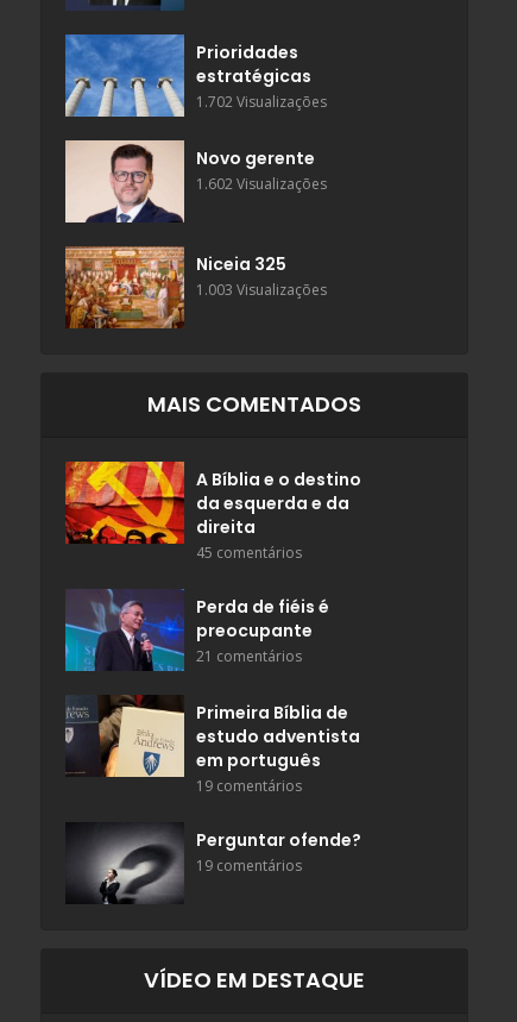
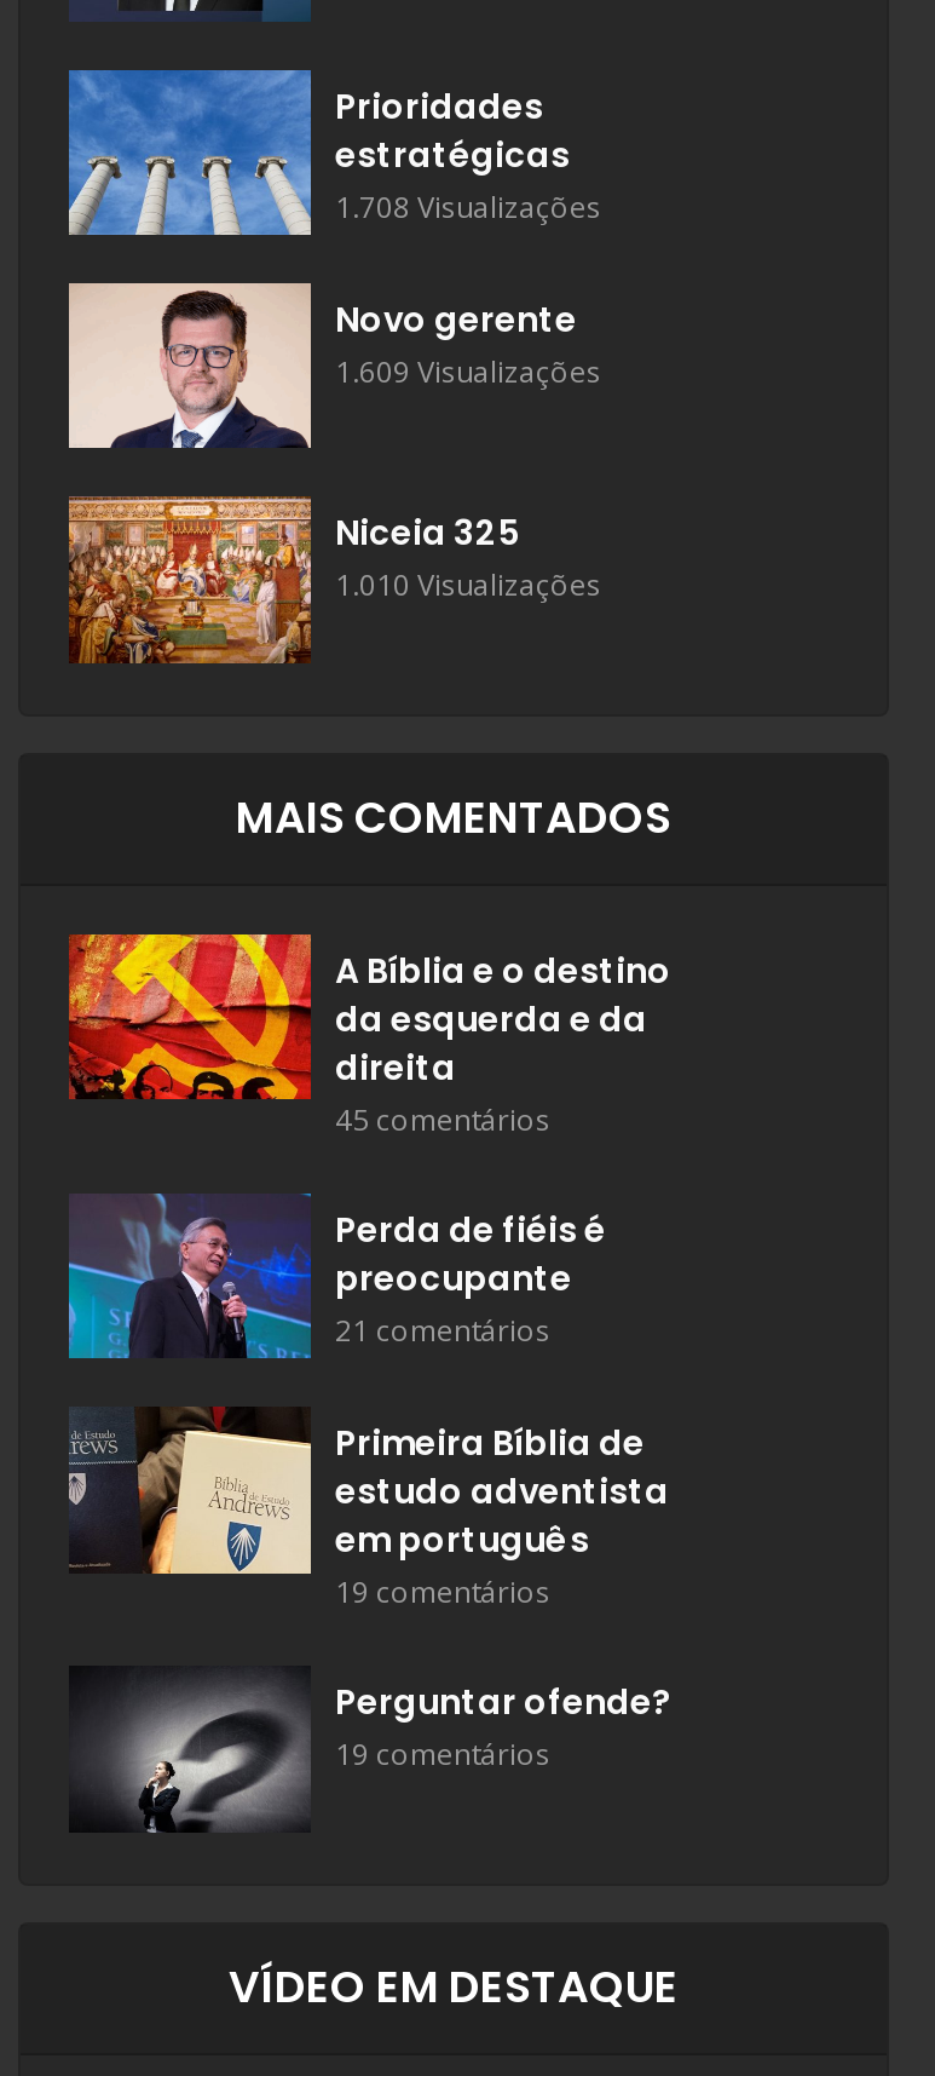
[196,91,327,112] 1.702 Visualizações -> [335,186,601,227] 1.708 Visualizações
[196,173,327,194] 1.602 Visualizações -> [335,352,601,393] 1.609 Visualizações
[196,279,327,299] 1.003 Visualizações -> [335,566,601,607] 1.010 Visualizações

